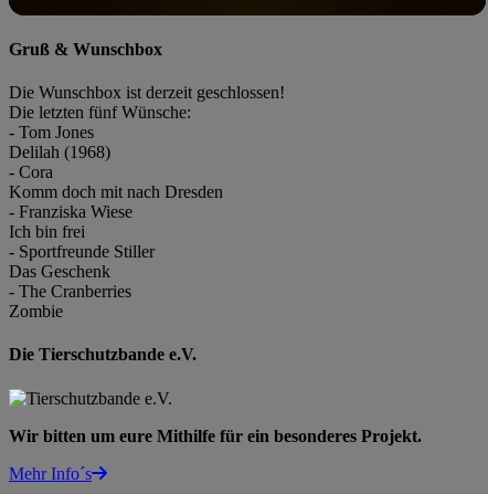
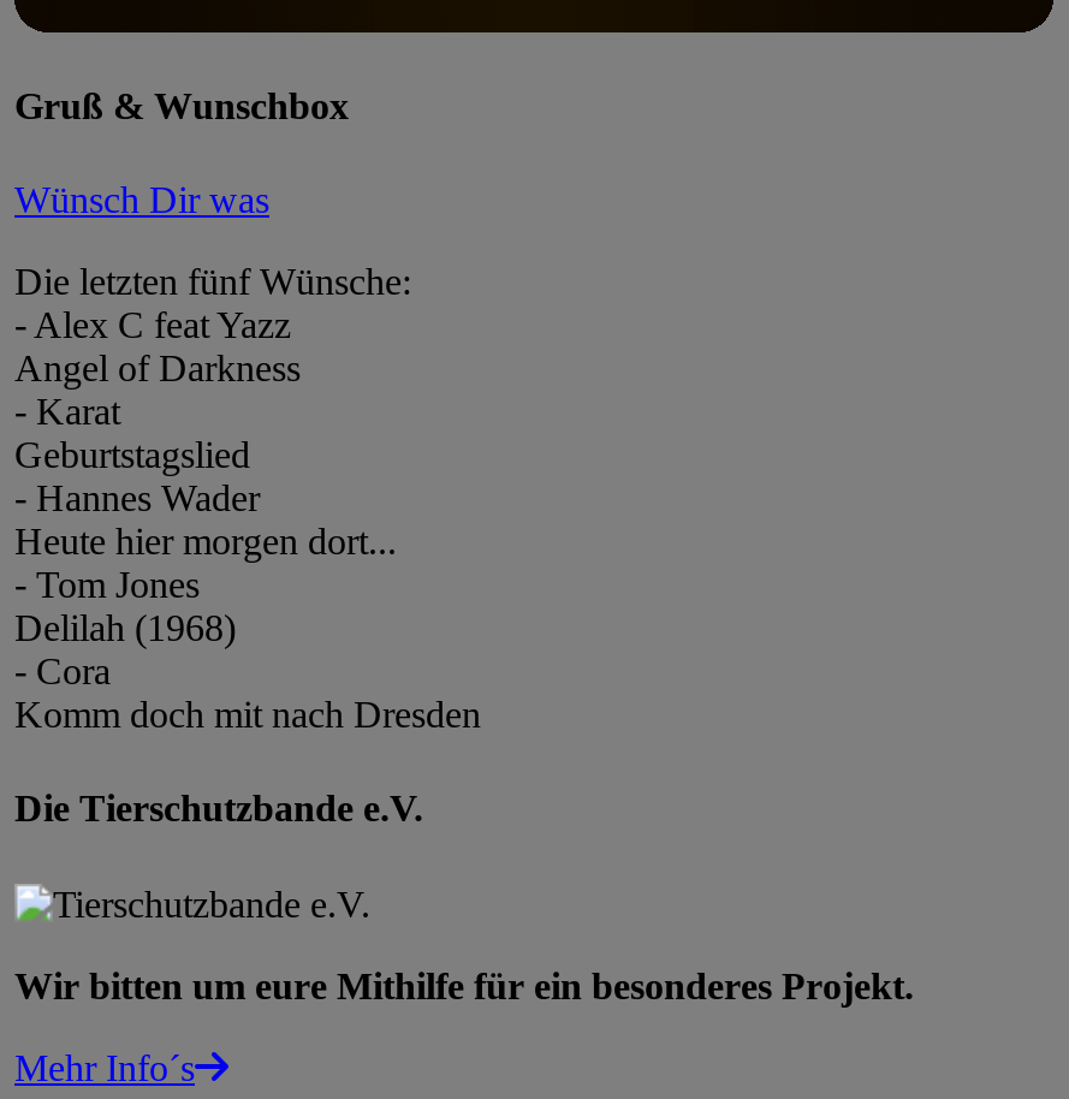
[9,83,285,102] Die Wunschbox ist derzeit geschlossen! -> [14,179,269,220] Wünsch Dir was
none -> [14,304,397,562] - Alex C feat Yazz | Angel of Darkness | - Karat | Geburtstagslied | - Hannes Wader | Heute hier morgen dort...
moved [9,123,223,201] -> [14,564,481,735]: - Tom Jones | Delilah (1968) | - Cora | Komm doch mit nach Dresden
[9,202,155,320] - Franziska Wiese | Ich bin frei | - Sportfreunde Stiller | Das Geschenk | - The Cranberries | Zombie -> none

